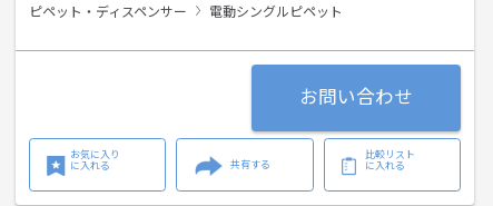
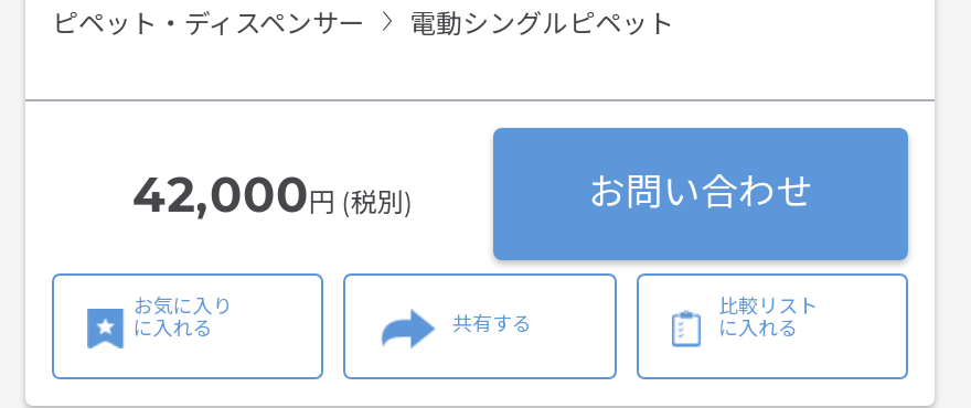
none -> [132,166,412,223] 42,000円 (税別)

